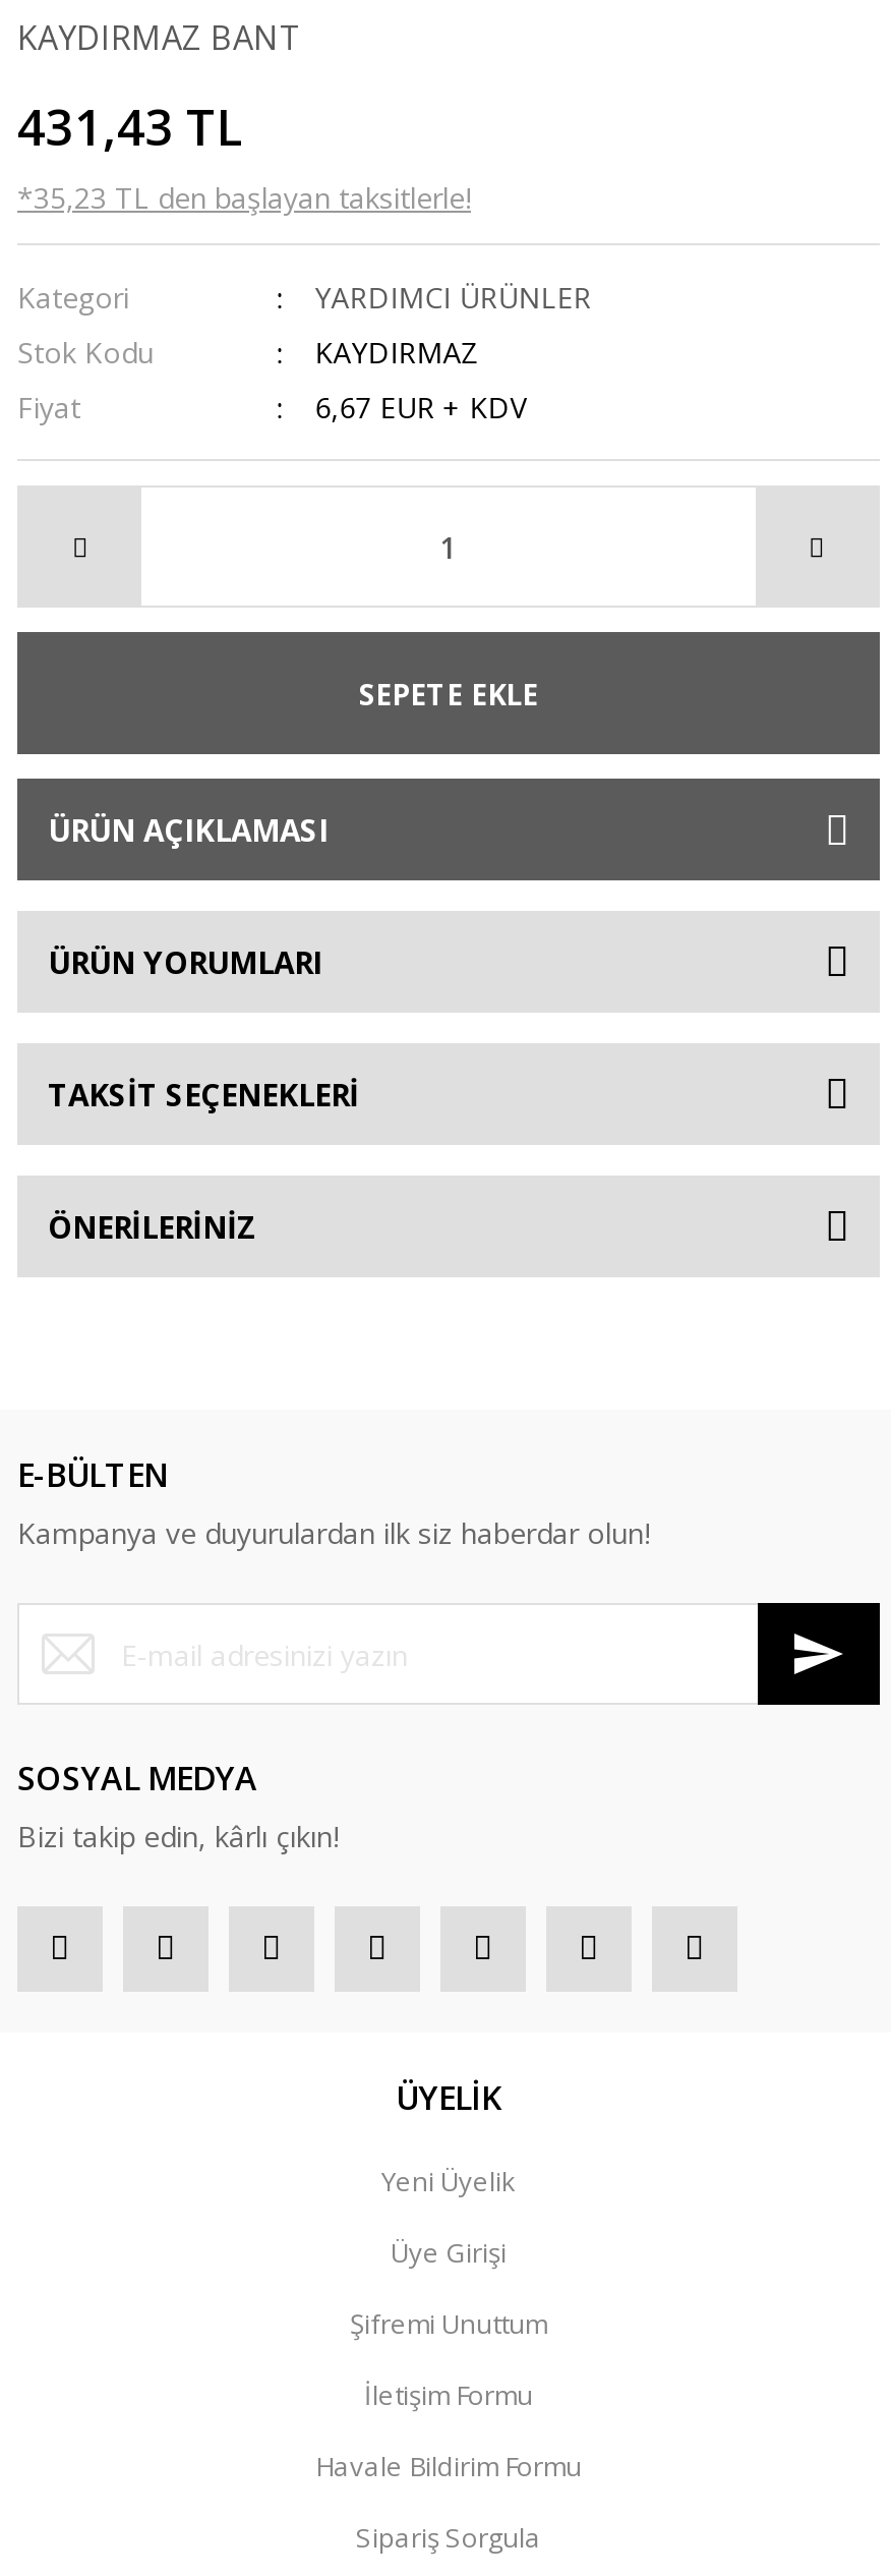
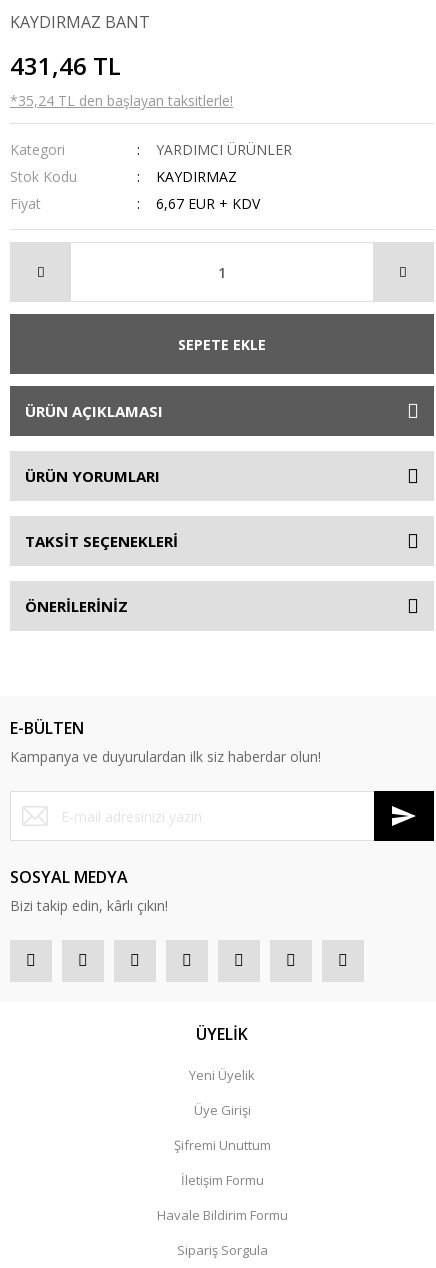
[17,93,243,160] 431,43 TL -> [10,49,121,82] 431,46 TL
[17,178,471,217] *35,23 TL den başlayan taksitlerle! -> [10,91,233,110] *35,24 TL den başlayan taksitlerle!

